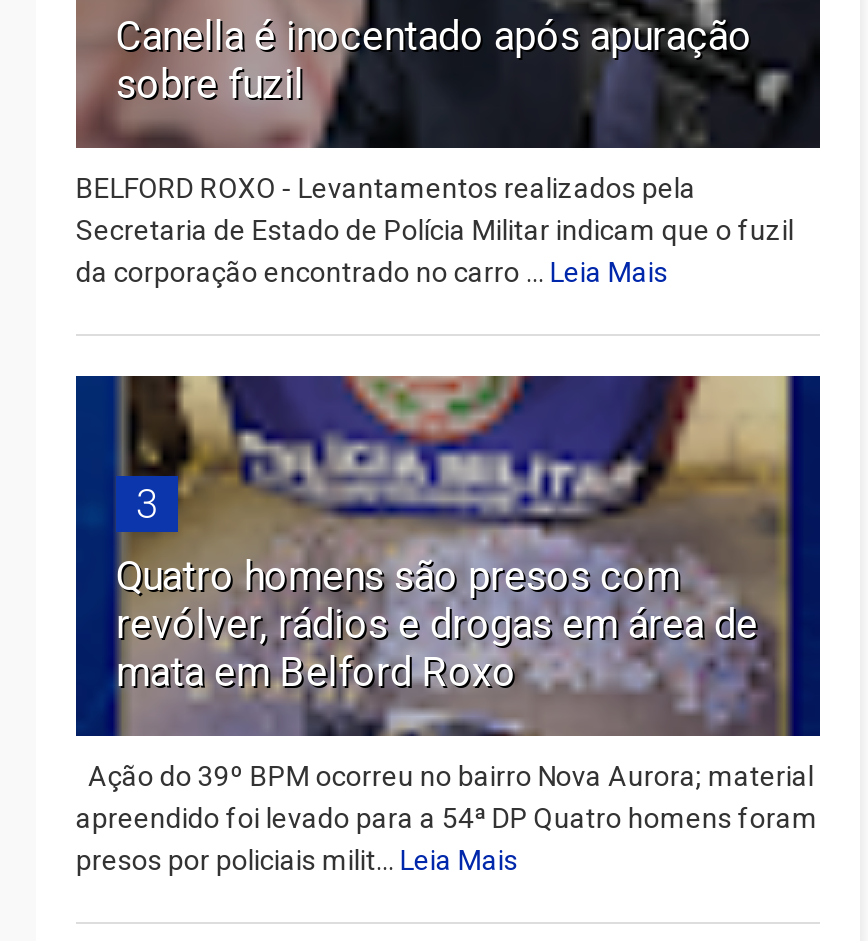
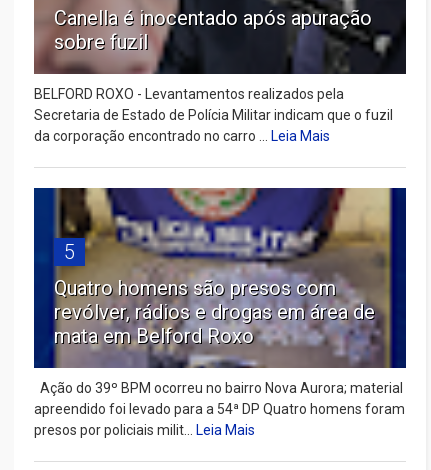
[136,480,158,528] 3 -> [64,240,75,264] 5

